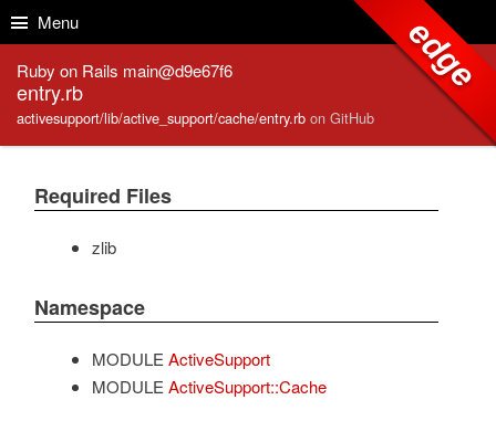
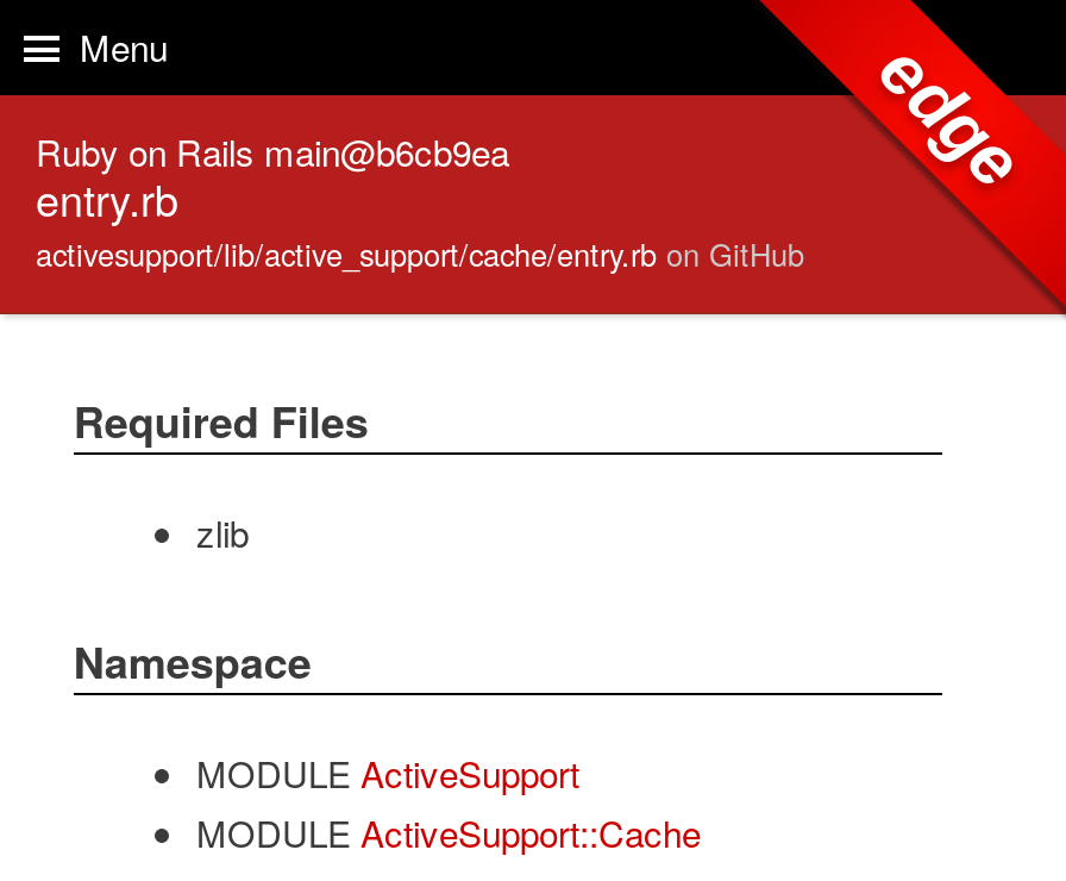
[17,59,232,82] Ruby on Rails main@d9e67f6 -> [36,126,509,176] Ruby on Rails main@b6cb9ea

